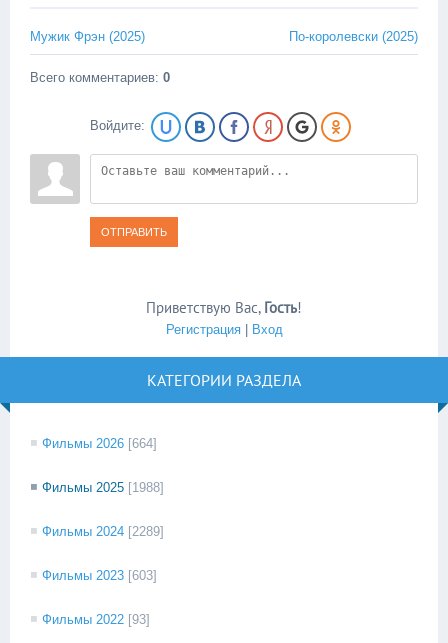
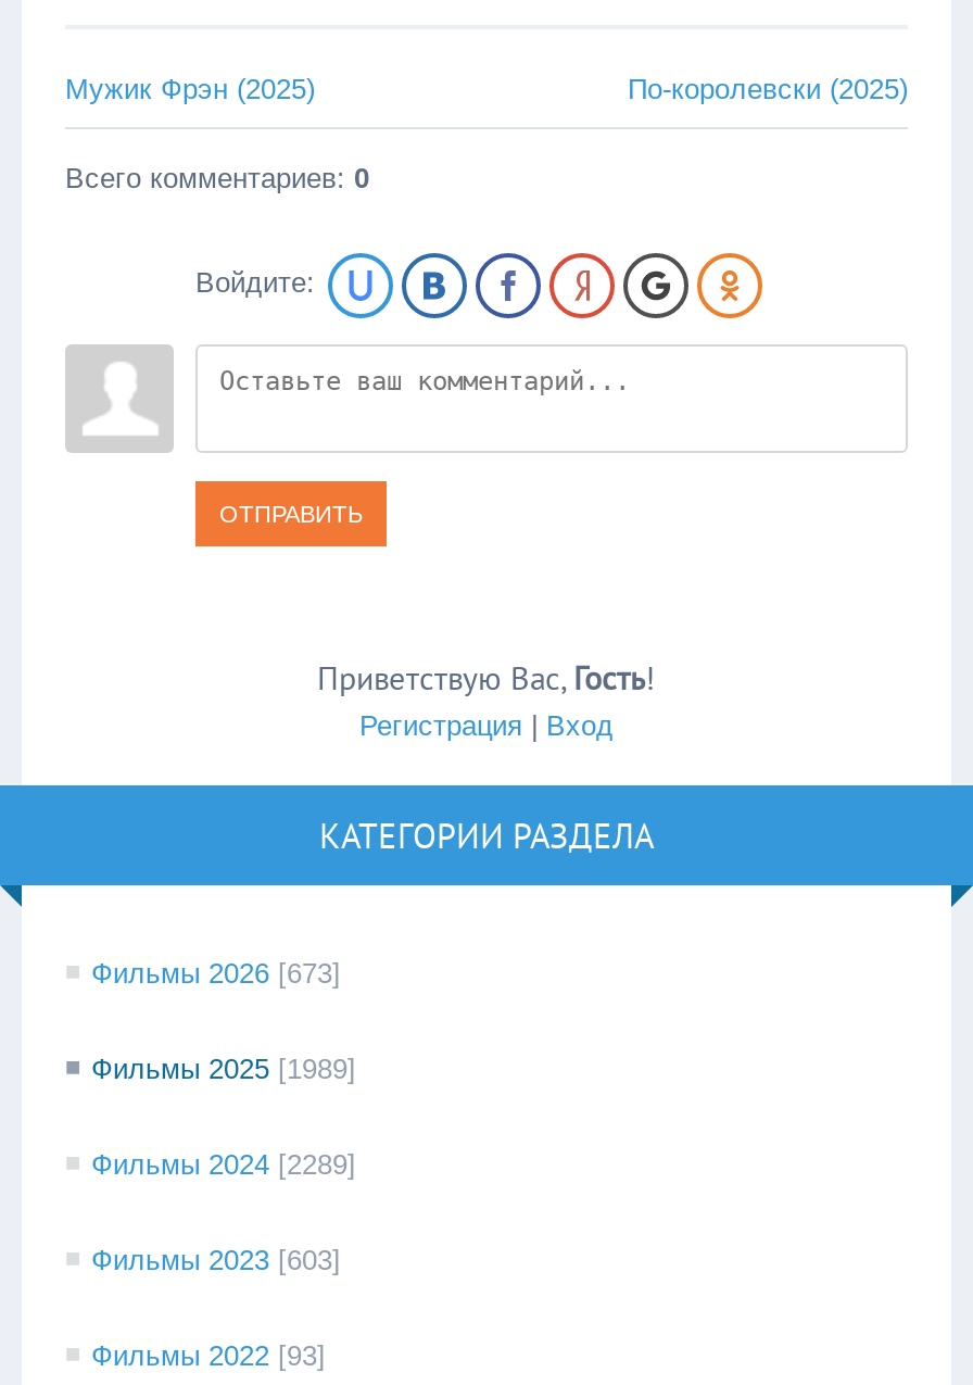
[42,436,157,451] Фильмы 2026 [664] -> [91,957,341,990] Фильмы 2026 [673]
[42,480,164,495] Фильмы 2025 [1988] -> [91,1053,356,1085] Фильмы 2025 [1989]

